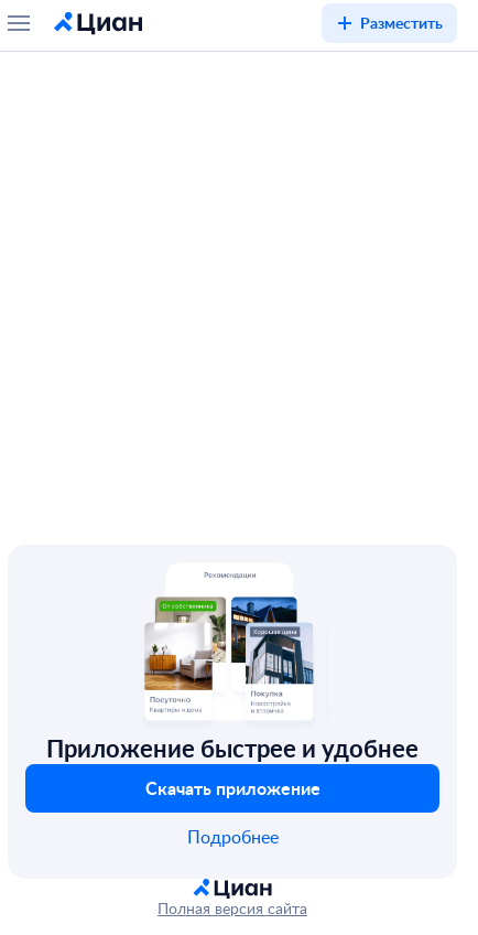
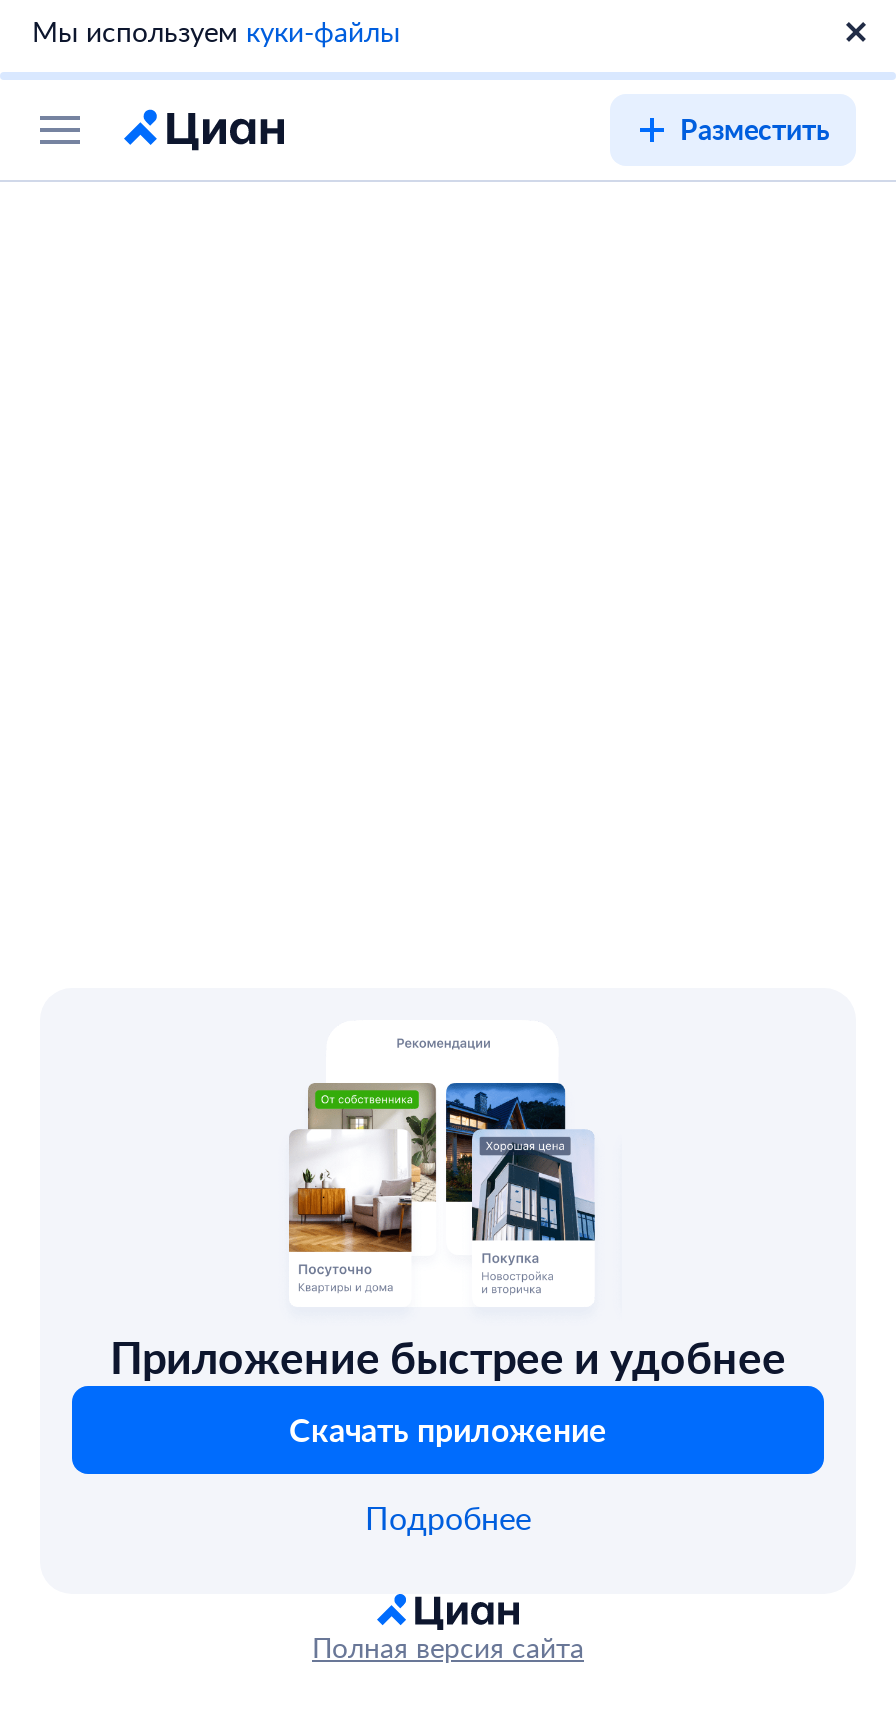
none -> [32,12,400,50] Мы используем куки-файлы
moved [360,12,443,33] -> [680,110,830,148]: Разместить

